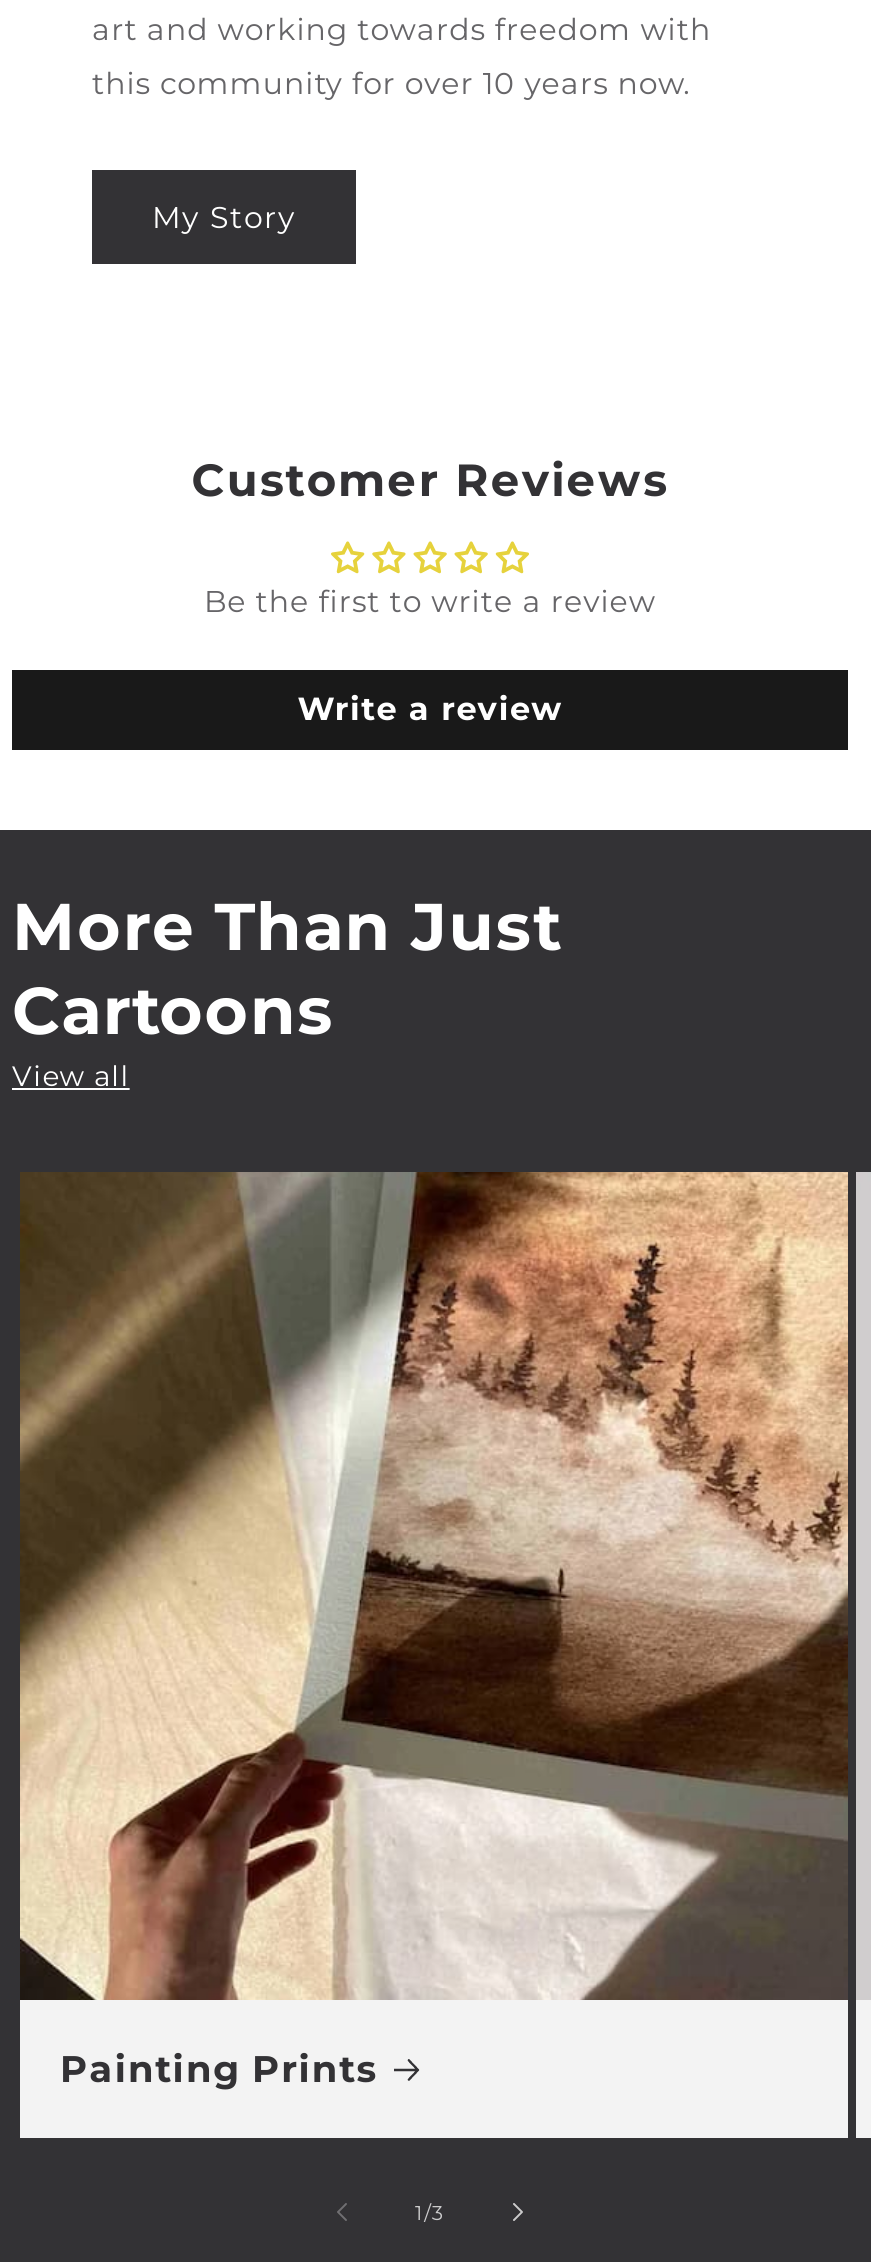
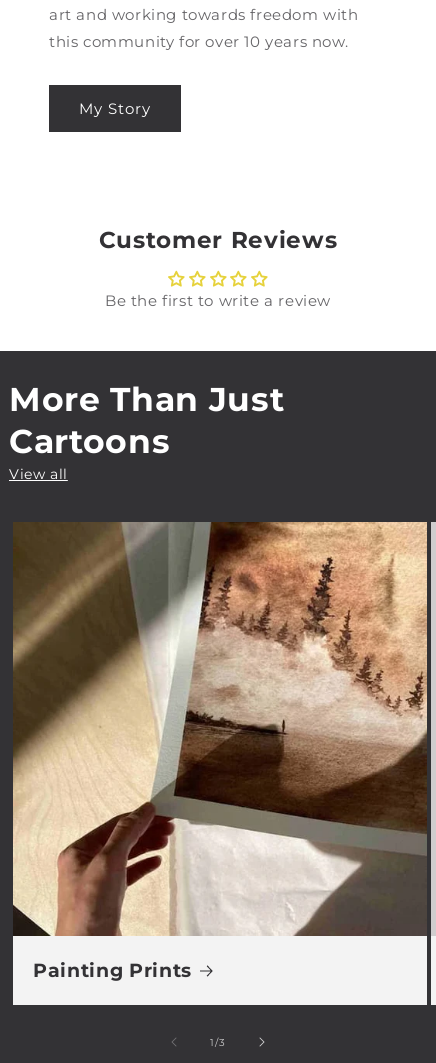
[298,690,562,728] Write a review -> none

